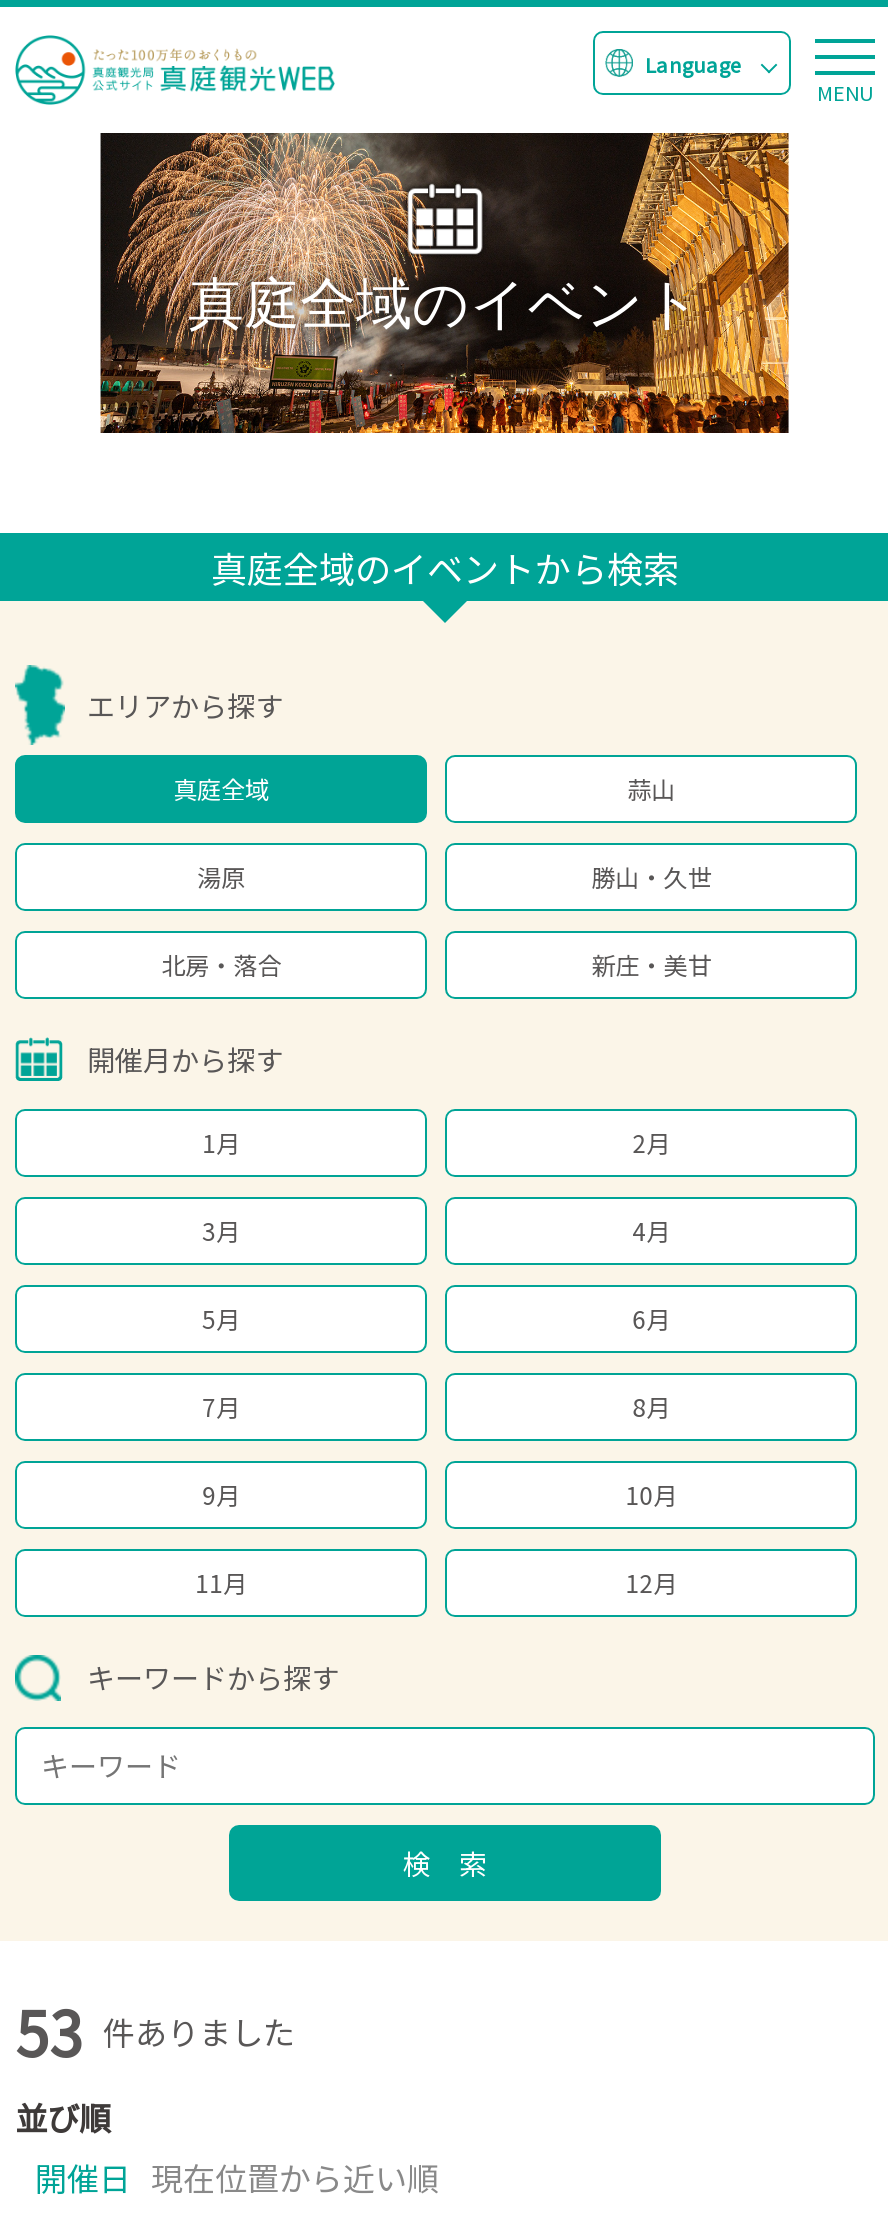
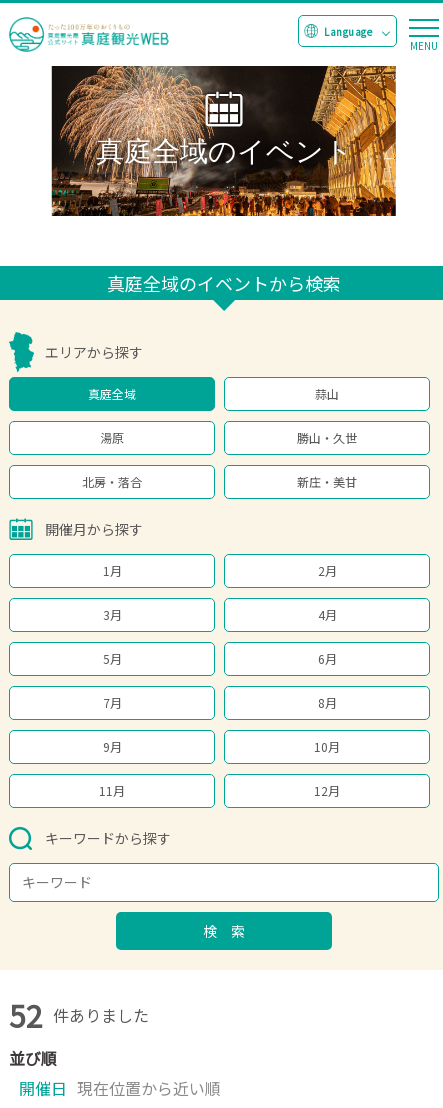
[15,1987,295,2075] 53 件ありました -> [9,993,149,1037] 52 件ありました

